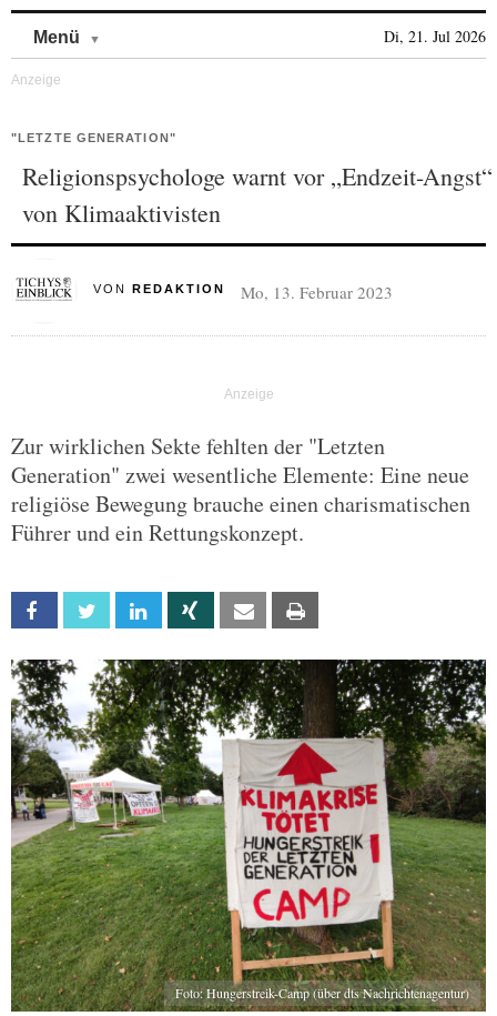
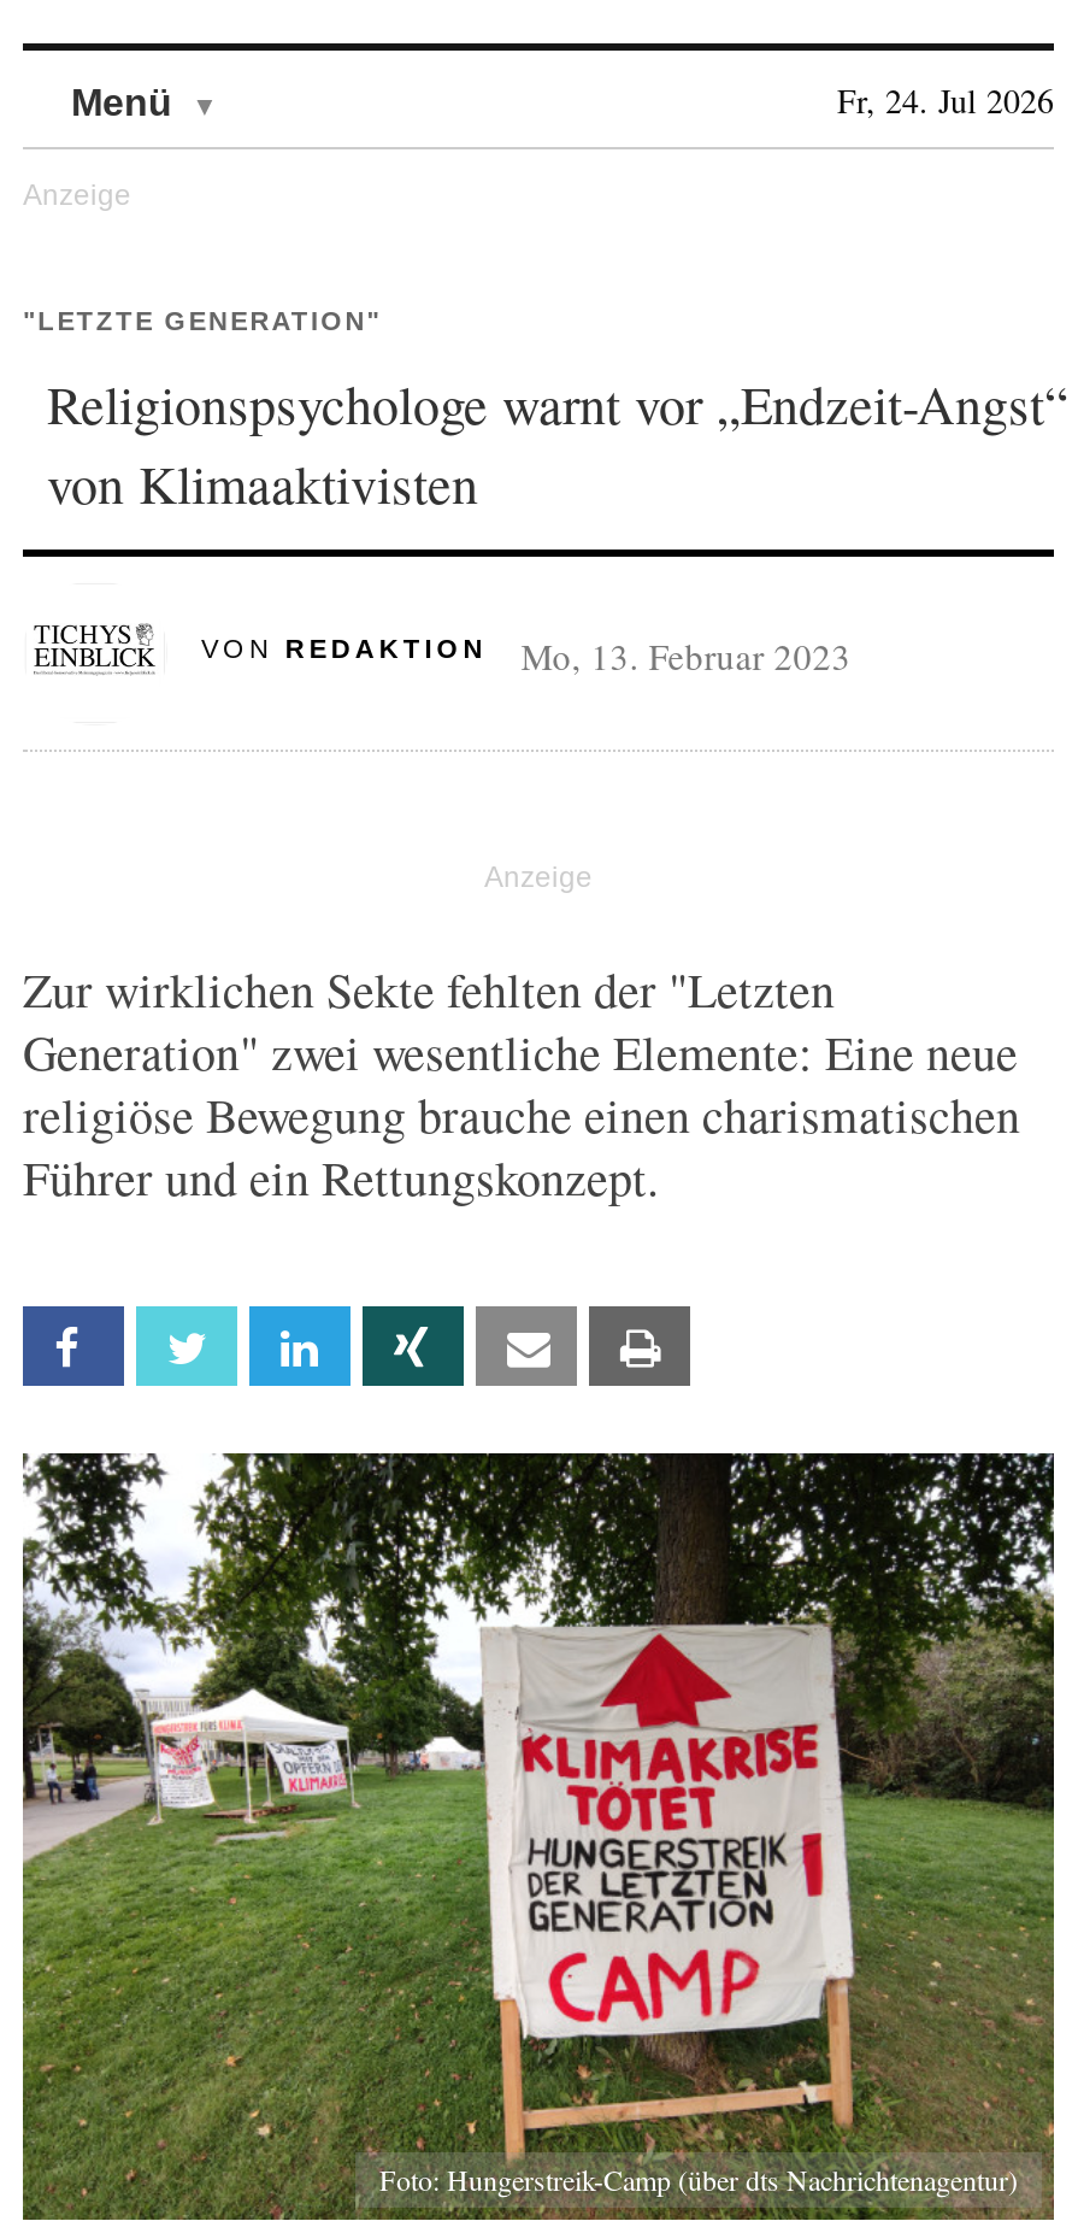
[384,26,486,47] Di, 21. Jul 2026 -> [837,77,1054,123] Fr, 24. Jul 2026

